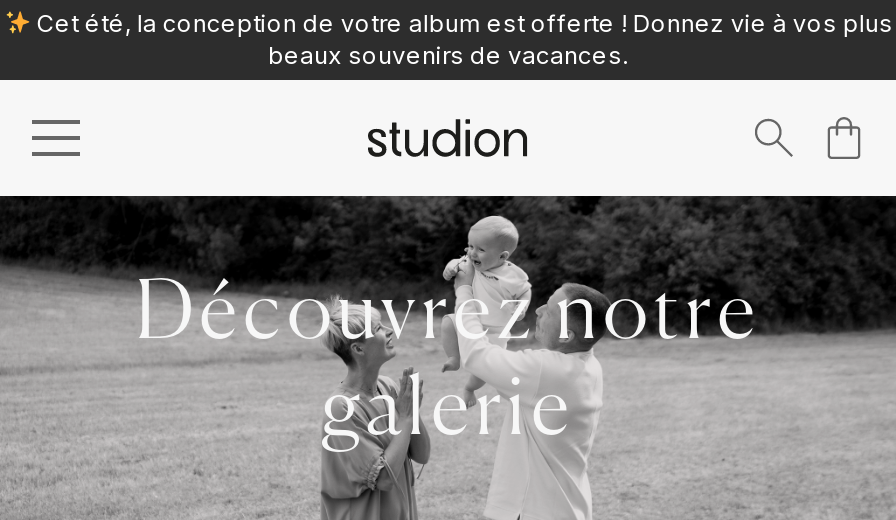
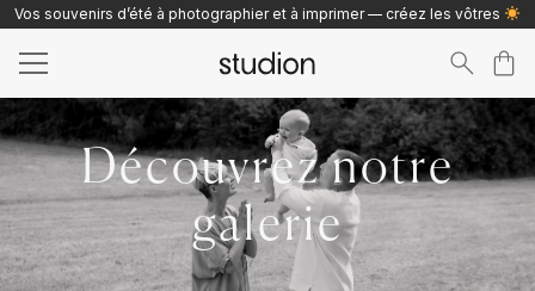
[31,8,893,70] Cet été, la conception de votre album est offerte ! Donnez vie à vos plus | beaux souvenirs de vacances. -> [15,5,504,23] Vos souvenirs d’été à photographier et à imprimer — créez les vôtres

